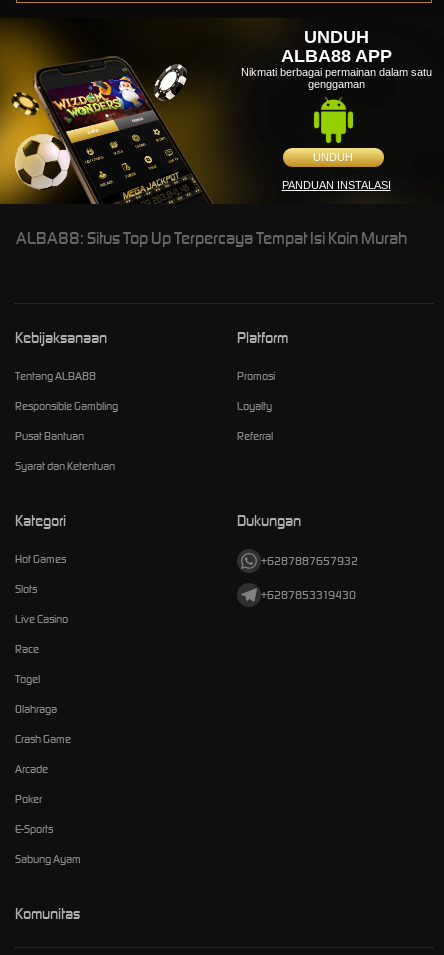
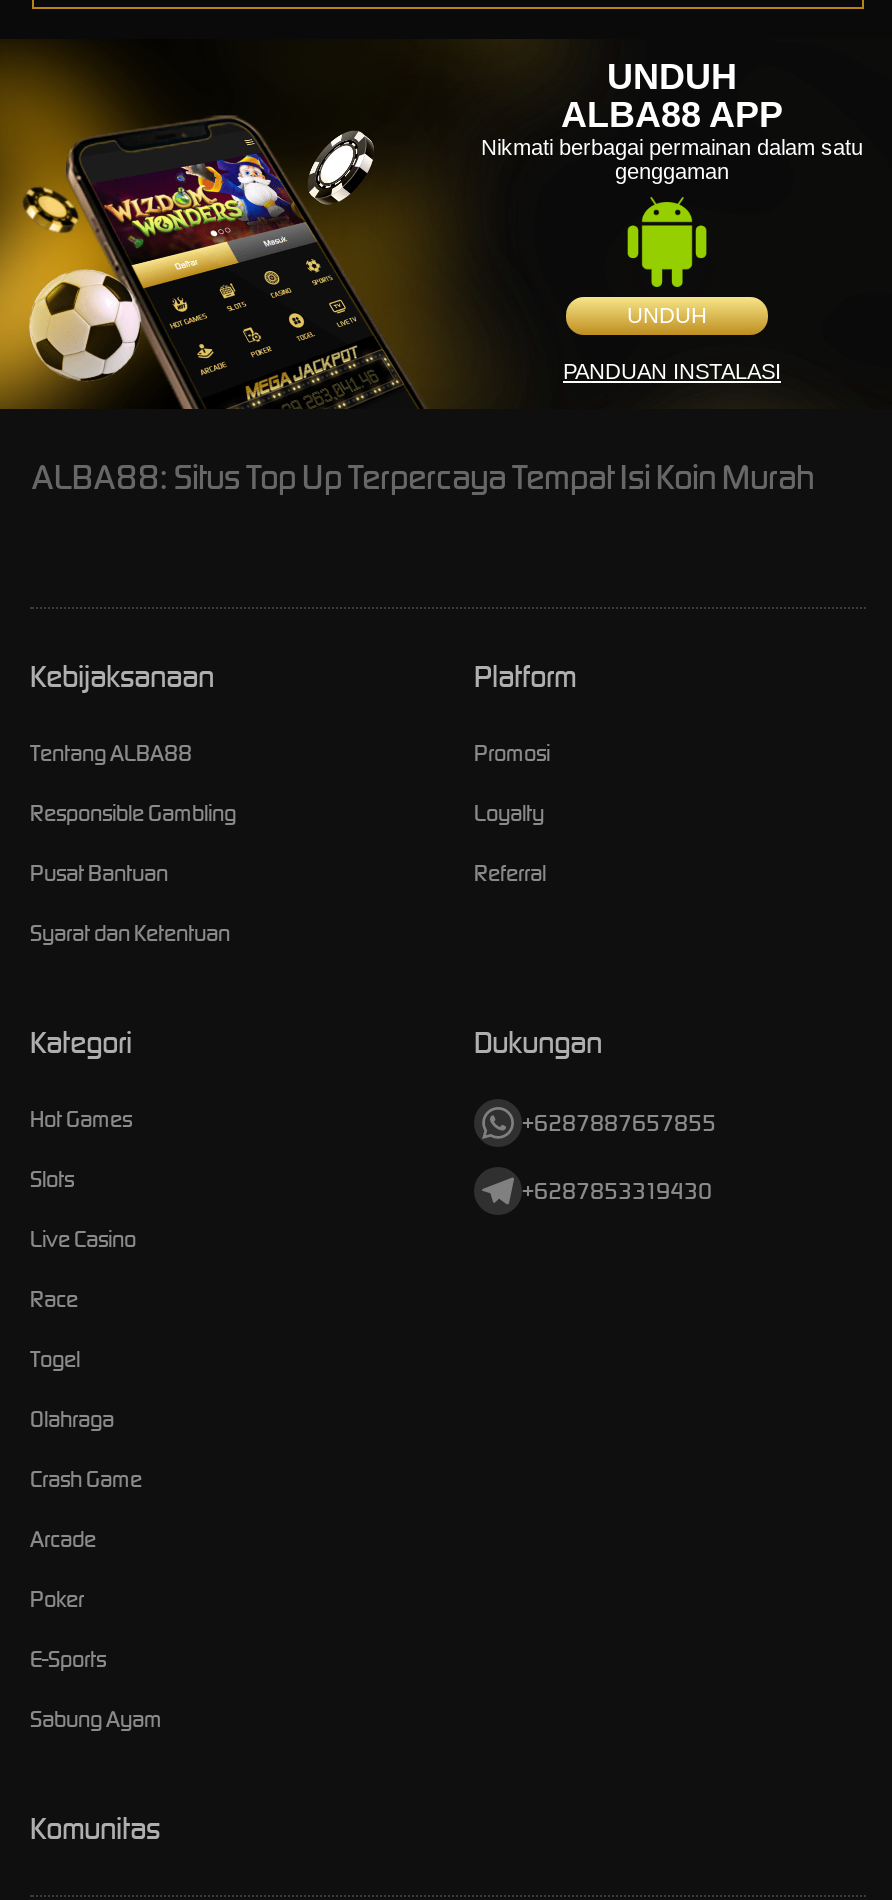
[261,554,358,568] +6287887657932 -> [522,1109,716,1137] +6287887657855

